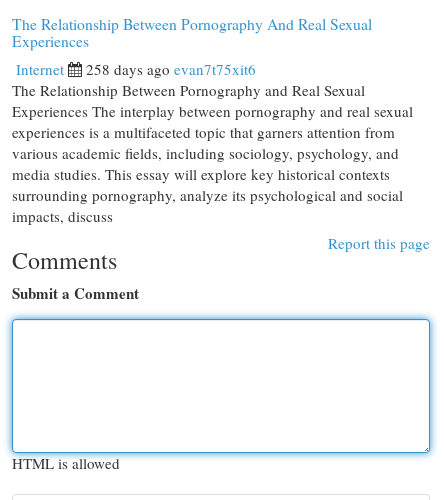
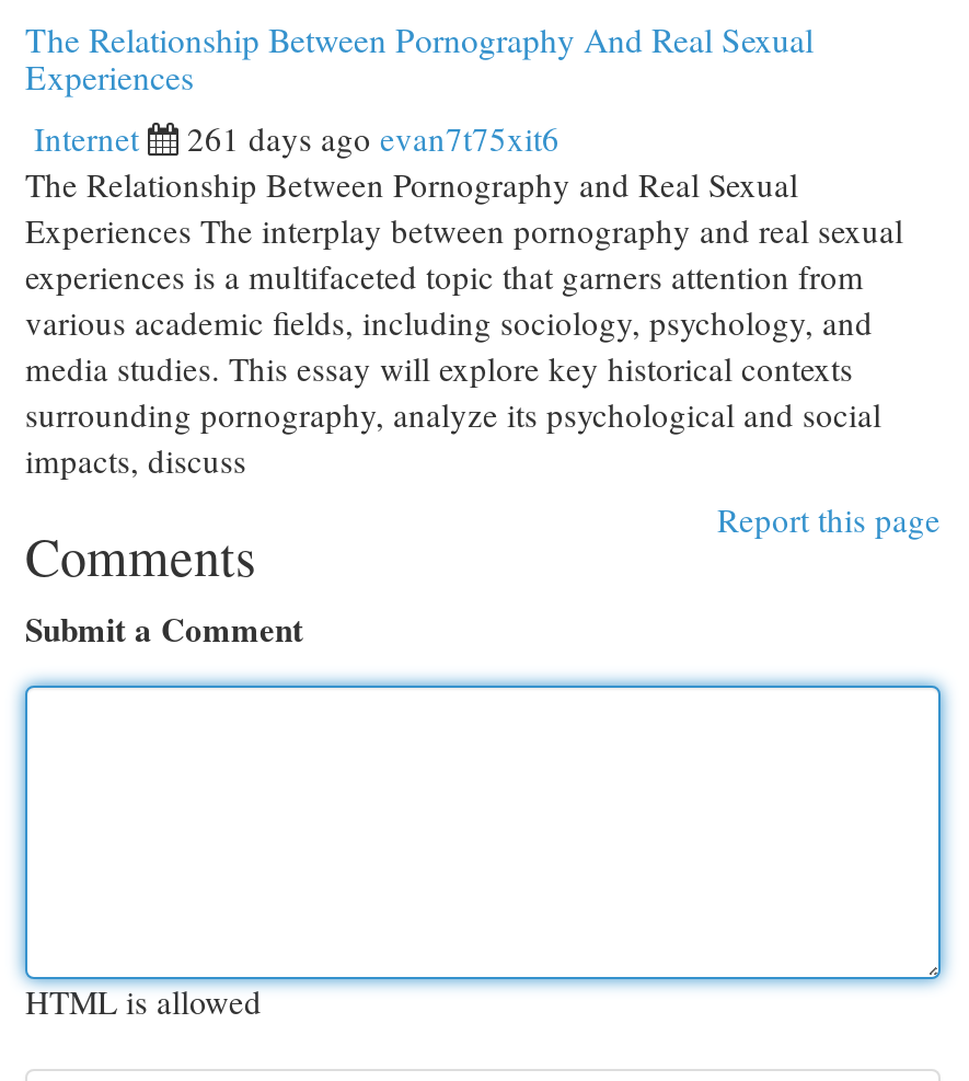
[86,59,256,79] 258 days ago evan7t75xit6 -> [187,116,560,160] 261 days ago evan7t75xit6

